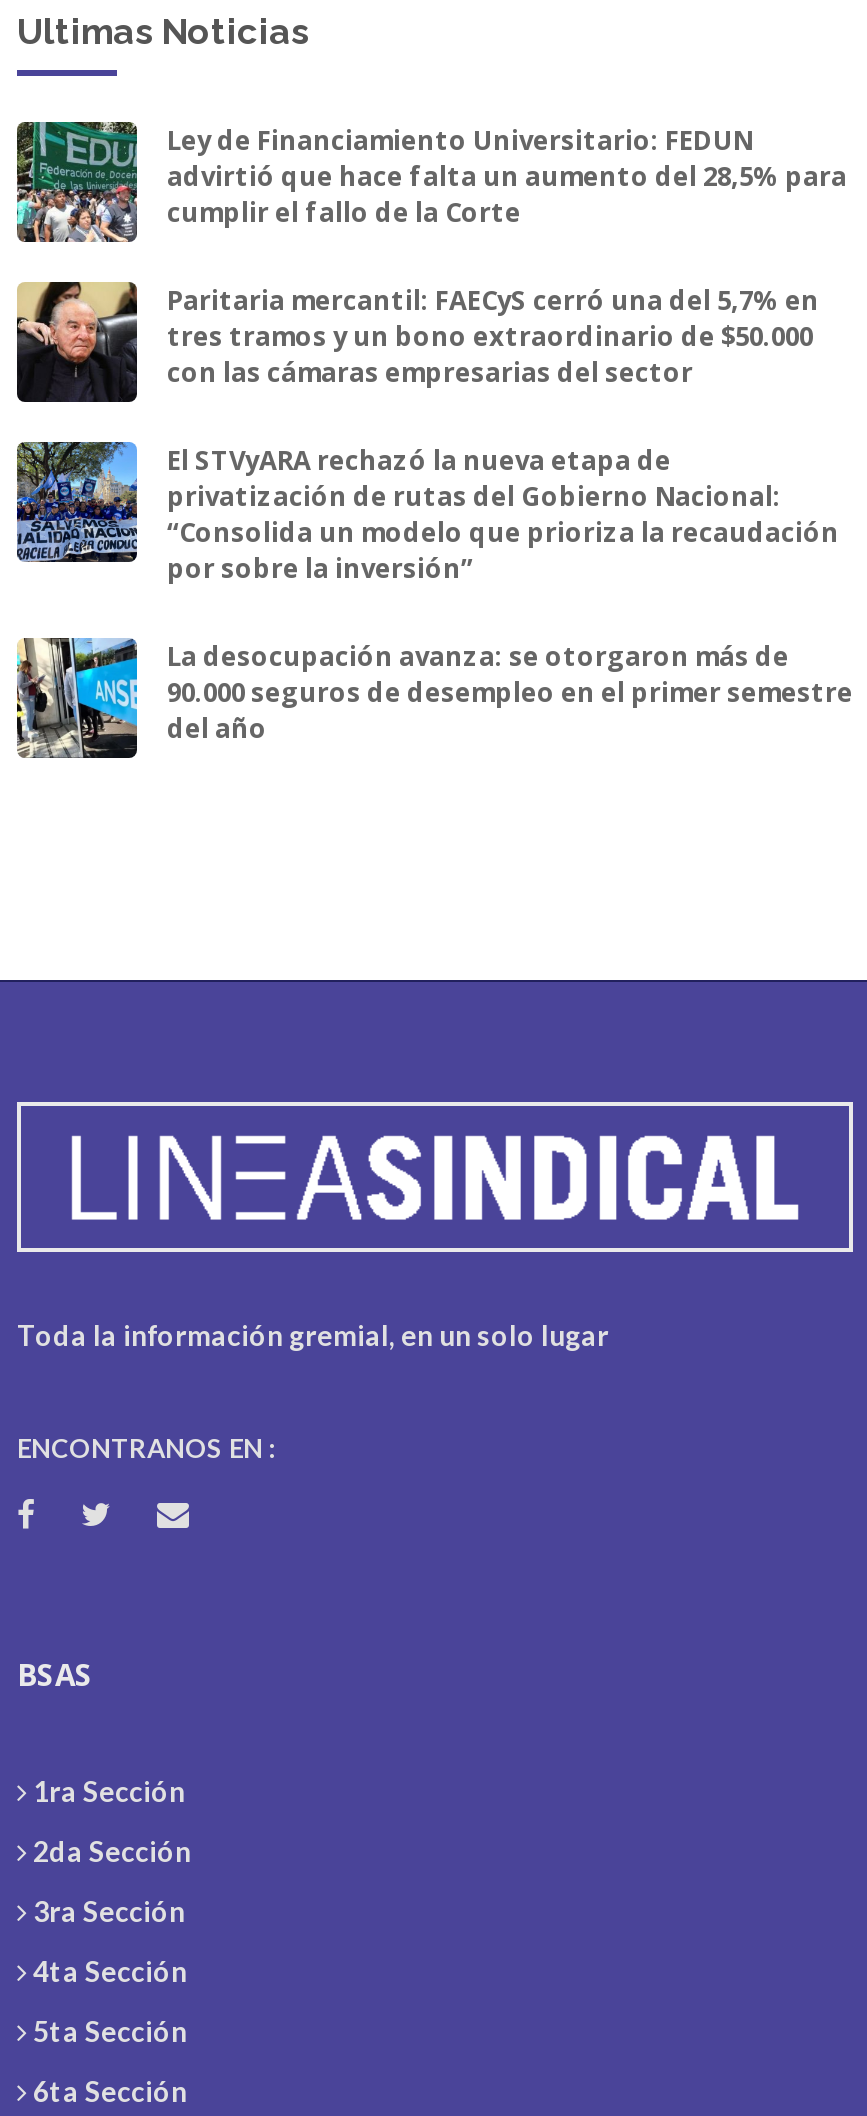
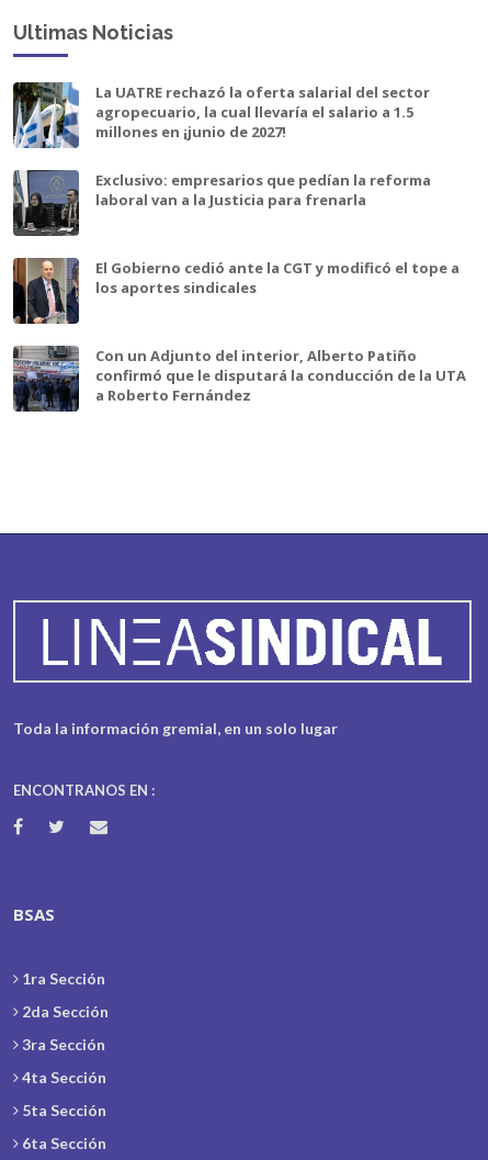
[15,120,847,244] [image] | Ley de Financiamiento Universitario: FEDUN | advirtió que hace falta un aumento del 28,5% para | cumplir el fallo de la Corte -> [12,81,430,148] [image] | La UATRE rechazó la oferta salarial del sector | agropecuario, la cual llevaría el salario a 1.5 | millones en ¡junio de 2027!
[17,280,819,404] [image] | Paritaria mercantil: FAECyS cerró una del 5,7% en | tres tramos y un bono extraordinario de $50.000 | con las cámaras empresarias del sector -> [12,169,431,237] [image] | Exclusivo: empresarios que pedían la reforma | laboral van a la Justicia para frenarla
[15,440,839,585] [image] | El STVyARA rechazó la nueva etapa de | privatización de rutas del Gobierno Nacional: | “Consolida un modelo que prioriza la recaudación | por sobre la inversión” -> [12,257,459,325] [image] | El Gobierno cedió ante la CGT y modificó el tope a | los aportes sindicales
[15,636,853,760] [image] | La desocupación avanza: se otorgaron más de | 90.000 seguros de desempleo en el primer semestre | del año -> [12,345,466,412] [image] | Con un Adjunto del interior, Alberto Patiño | confirmó que le disputará la conducción de la UTA | a Roberto Fernández

